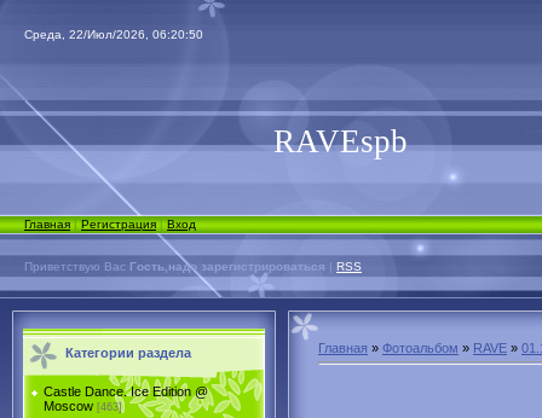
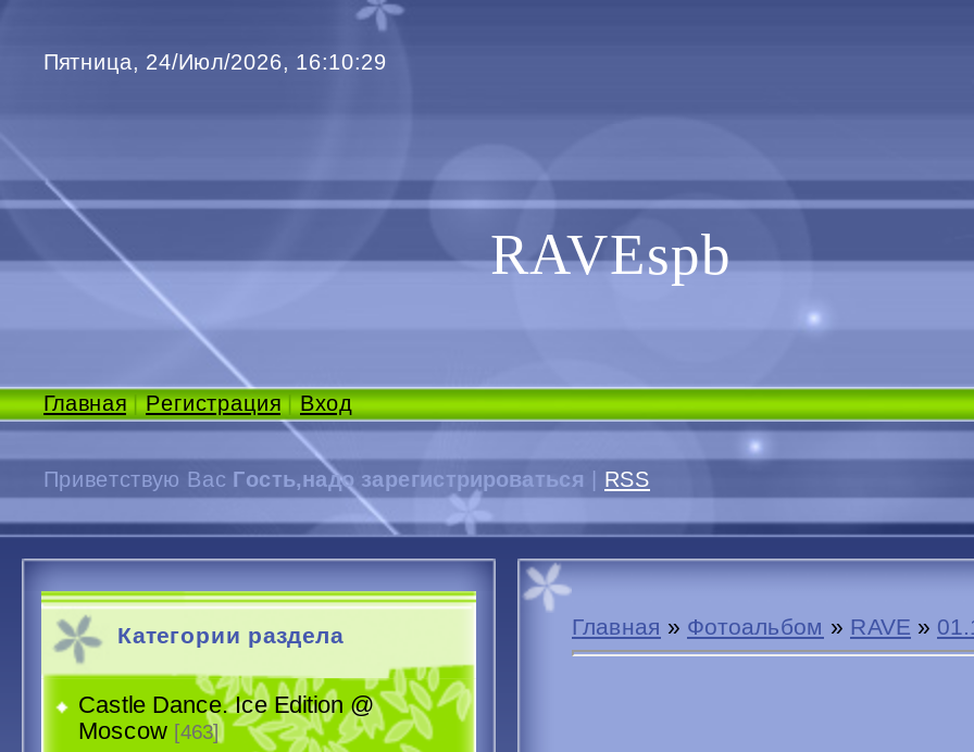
[24,28,203,41] Среда, 22/Июл/2026, 06:20:50 -> [43,50,387,74] Пятница, 24/Июл/2026, 16:10:29

